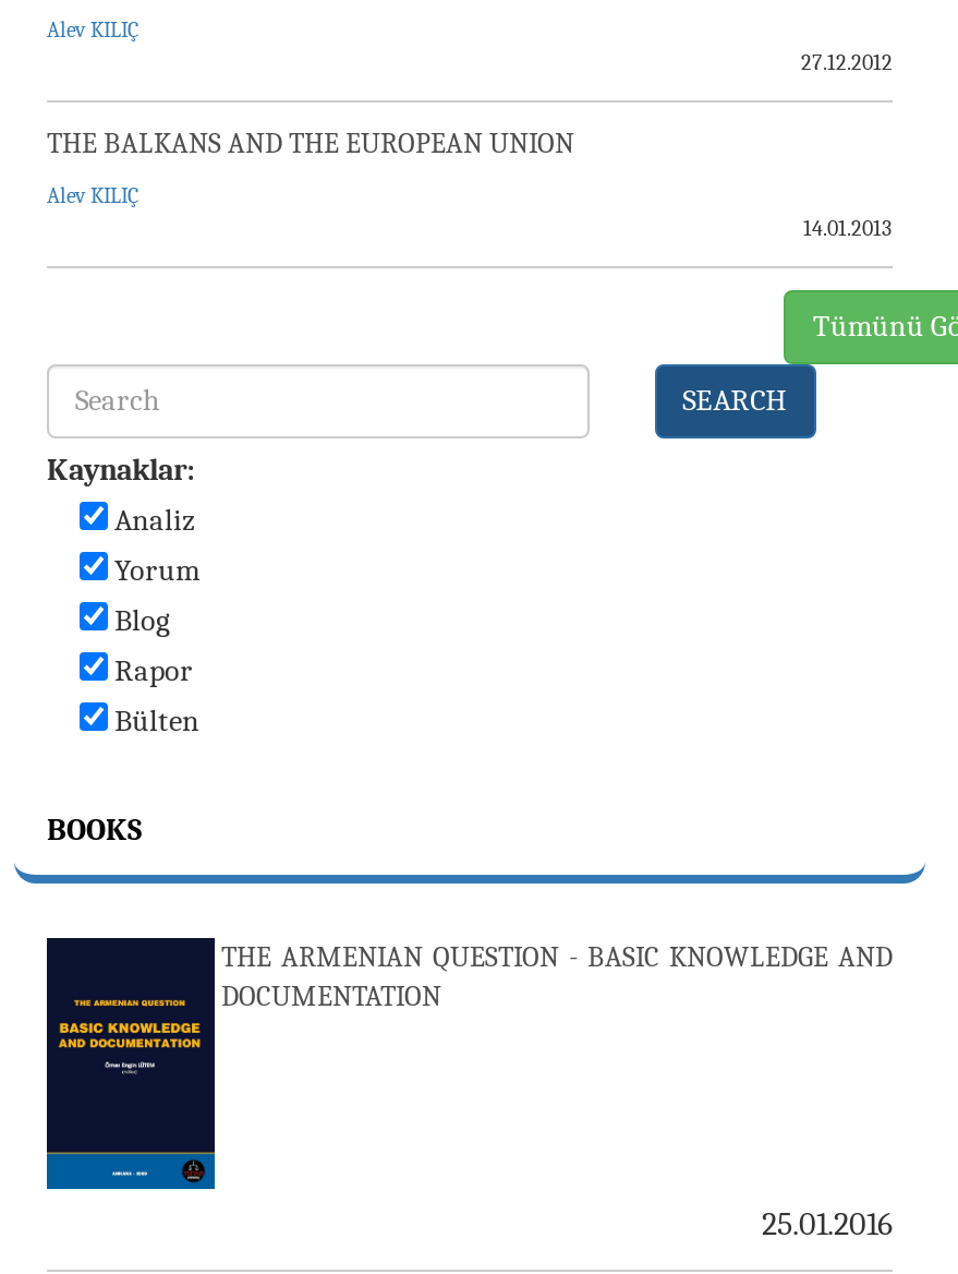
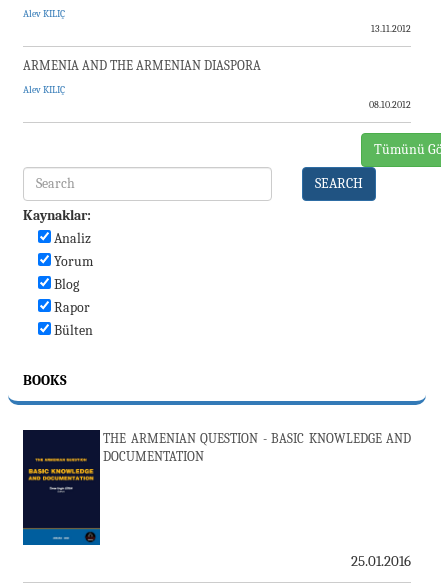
[801,49,893,75] 27.12.2012 -> [371,23,411,35] 13.11.2012
[47,126,574,158] THE BALKANS AND THE EUROPEAN UNION -> [23,58,261,73] ARMENIA AND THE ARMENIAN DIASPORA
[803,215,893,241] 14.01.2013 -> [369,99,411,111] 08.10.2012

